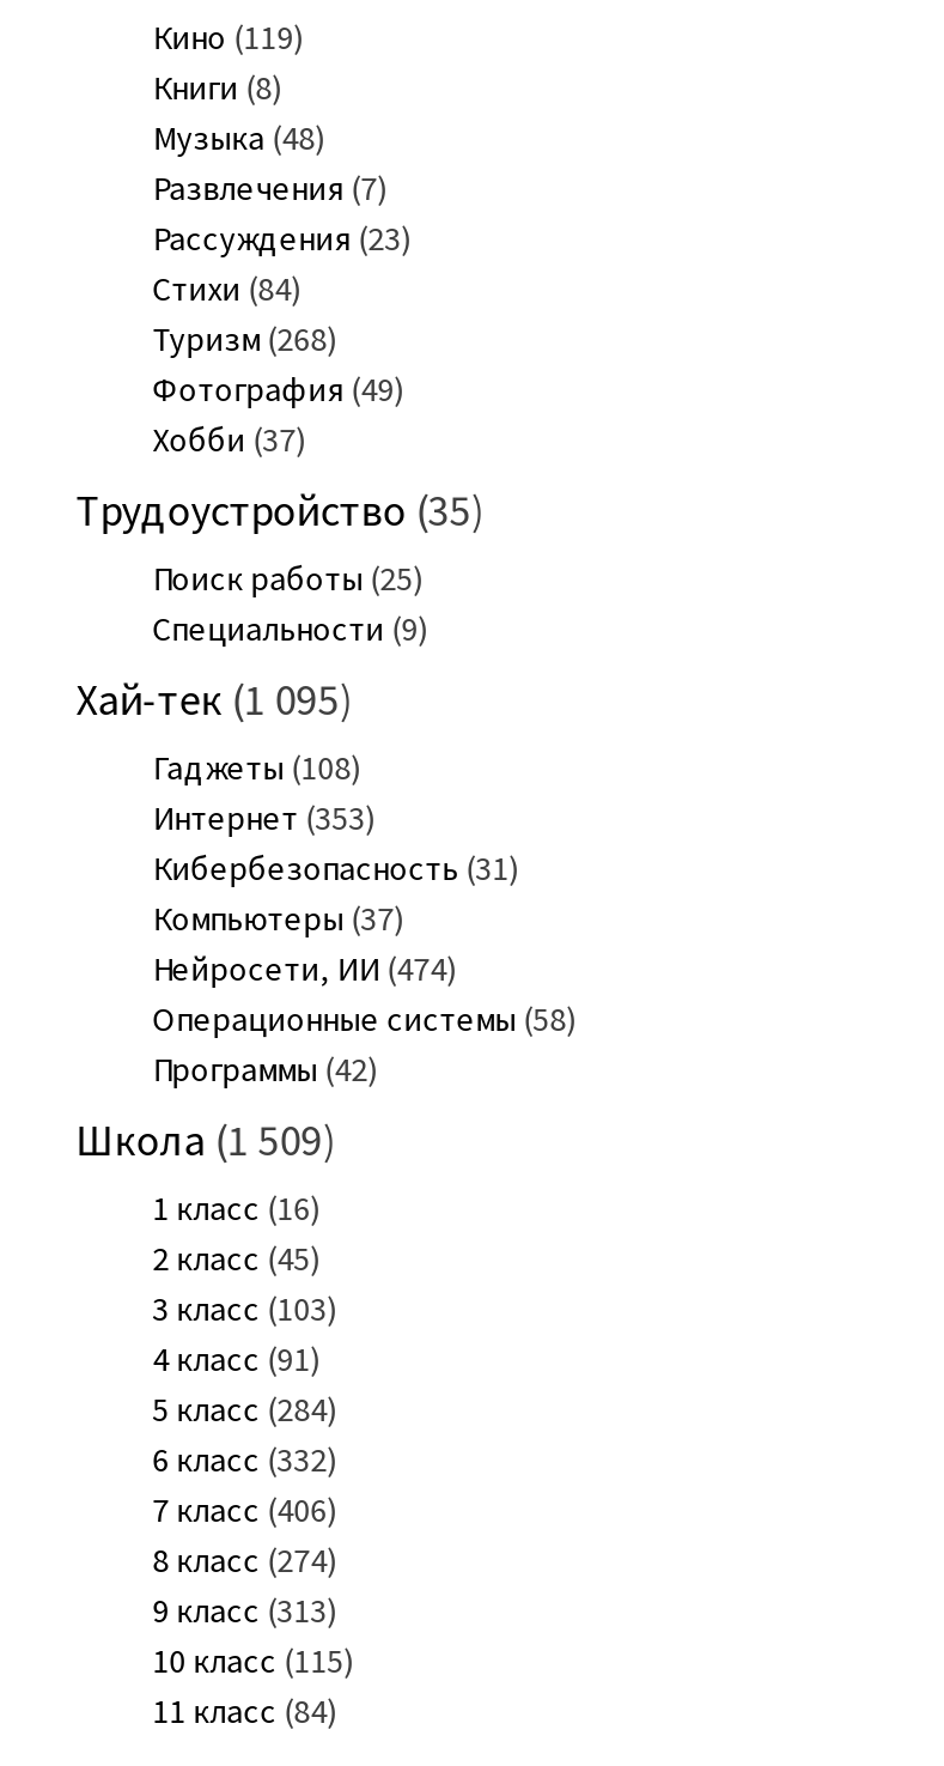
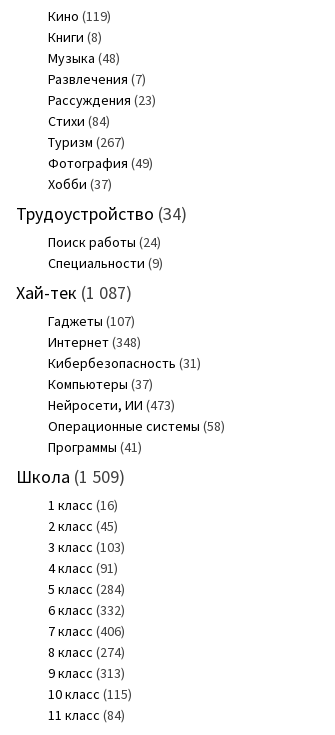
[153,316,337,359] Туризм (268) -> [48,132,125,150] Туризм (267)
[76,481,485,536] Трудоустройство (35) -> [16,201,187,224] Трудоустройство (34)
[153,556,423,599] Поиск работы (25) -> [48,232,161,250] Поиск работы (24)
[76,670,354,726] Хай-тек (1 095) -> [16,280,132,303] Хай-тек (1 087)
[153,745,361,788] Гаджеты (108) -> [48,311,135,329] Гаджеты (107)
[153,795,375,838] Интернет (353) -> [48,332,141,350] Интернет (348)
[153,946,457,989] Нейросети, ИИ (474) -> [48,395,175,413] Нейросети, ИИ (473)
[153,1046,378,1090] Программы (42) -> [48,437,142,455] Программы (41)

